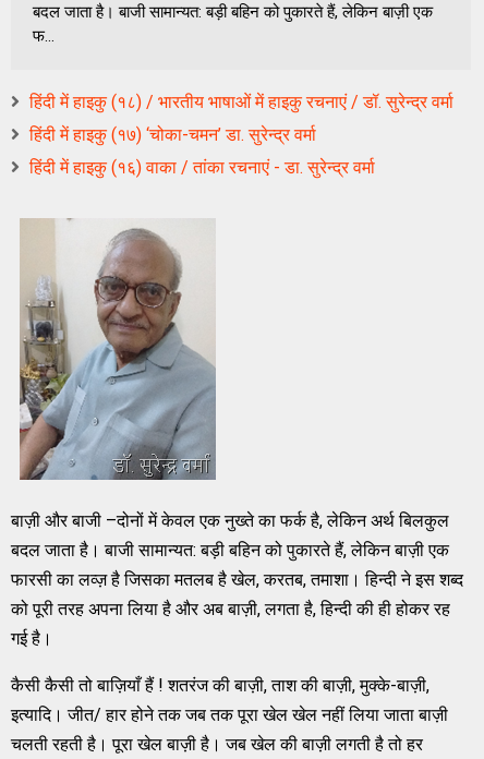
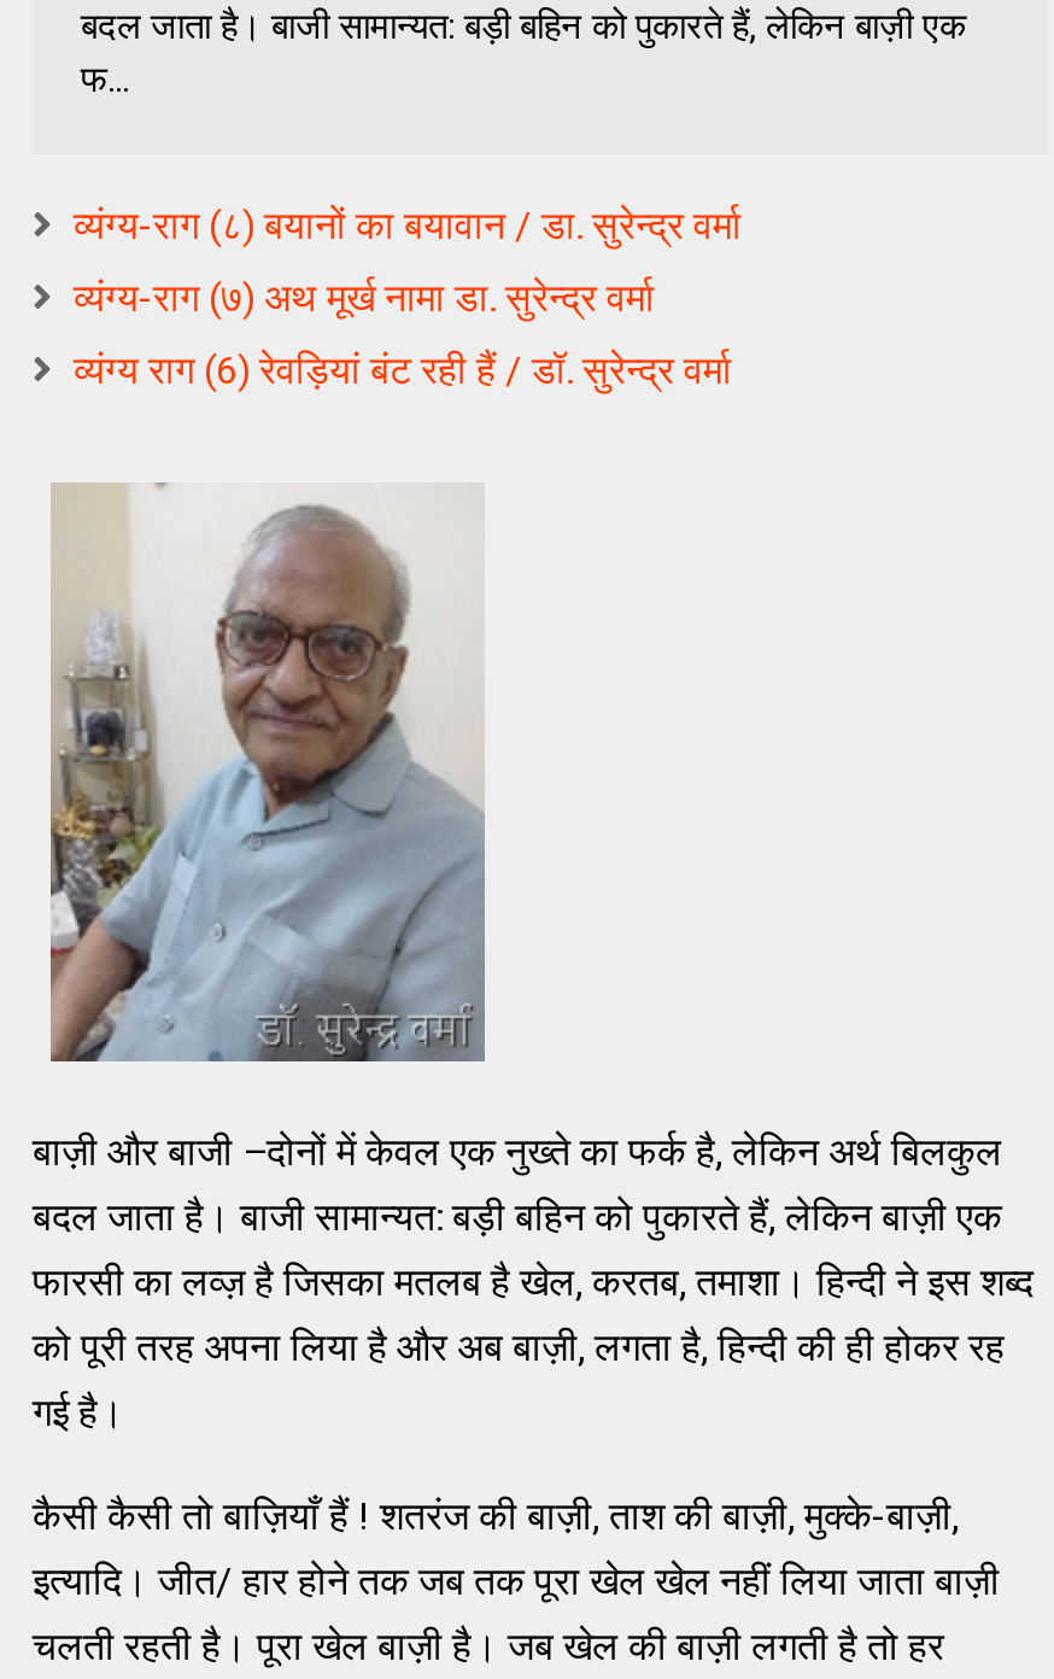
[30,91,454,112] हिंदी में हाइकु (१८) / भारतीय भाषाओं में हाइकु रचनाएं / डॉ. सुरेन्द्र वर्मा -> [73,202,741,248] व्यंग्य-राग (८) बयानों का बयावान / डा. सुरेन्द्र वर्मा
[30,124,317,145] हिंदी में हाइकु (१७) ‘चोका-चमन’ डा. सुरेन्द्र वर्मा -> [73,275,655,321] व्यंग्य-राग (७) अथ मूर्ख नामा डा. सुरेन्द्र वर्मा
[30,157,375,178] हिंदी में हाइकु (१६) वाका / तांका रचनाएं - डा. सुरेन्द्र वर्मा -> [73,347,732,393] व्यंग्य राग (6) रेवड़ियां बंट रही हैं / डॉ. सुरेन्द्र वर्मा

